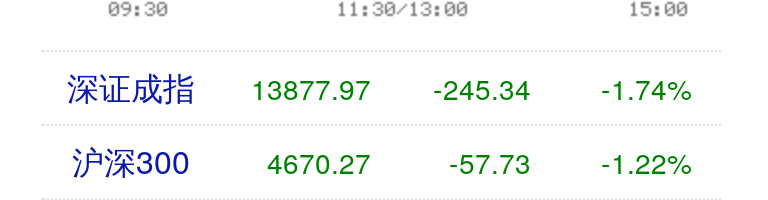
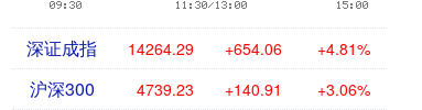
[251,68,371,108] 13877.97 -> [128,38,194,60] 14264.29
[433,68,531,108] -245.34 -> [225,38,282,60] +654.06
[601,68,691,108] -1.74% -> [317,38,370,60] +4.81%
[267,142,371,182] 4670.27 -> [137,78,194,100] 4739.23
[449,142,531,182] -57.73 -> [225,78,282,100] +140.91
[601,142,691,182] -1.22% -> [317,78,370,100] +3.06%

